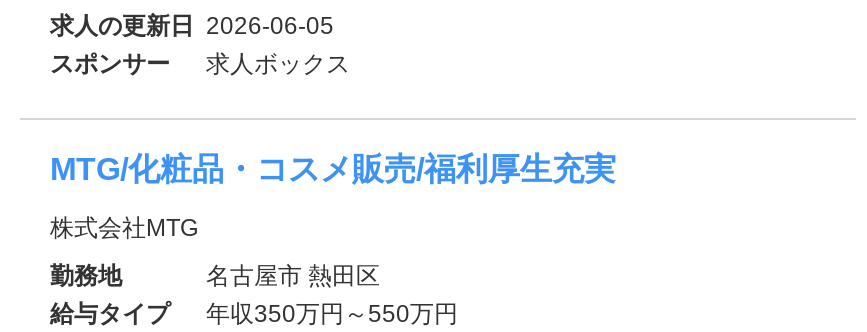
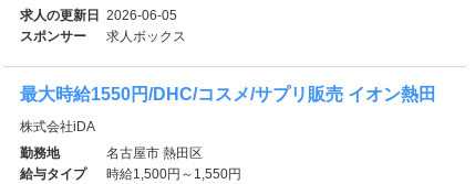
[50,151,616,185] MTG/化粧品・コスメ販売/福利厚生充実 -> [20,85,436,103] 最大時給1550円/DHC/コスメ/サプリ販売 イオン熱田
[50,213,198,241] 株式会社MTG -> [20,119,95,134] 株式会社iDA
[206,299,458,327] 年収350万円～550万円 -> [106,166,241,181] 時給1,500円～1,550円

